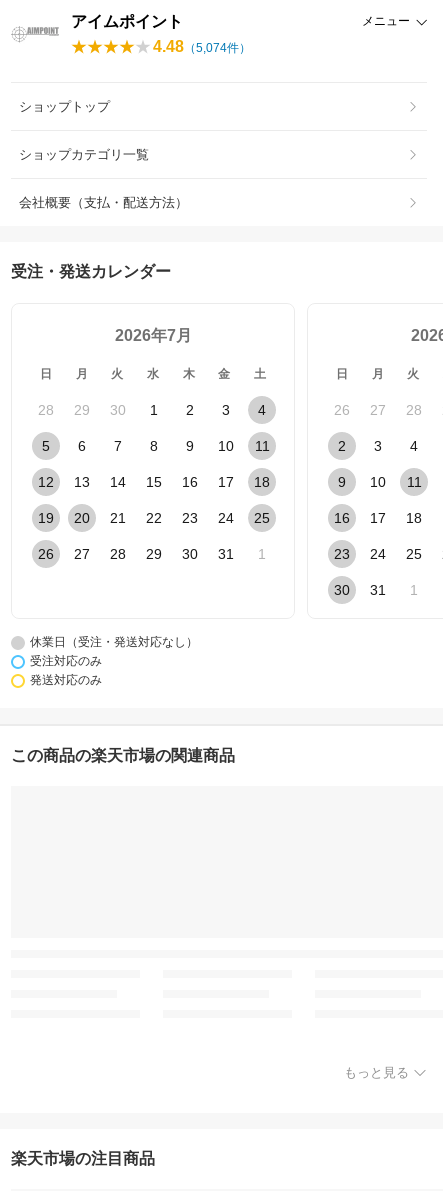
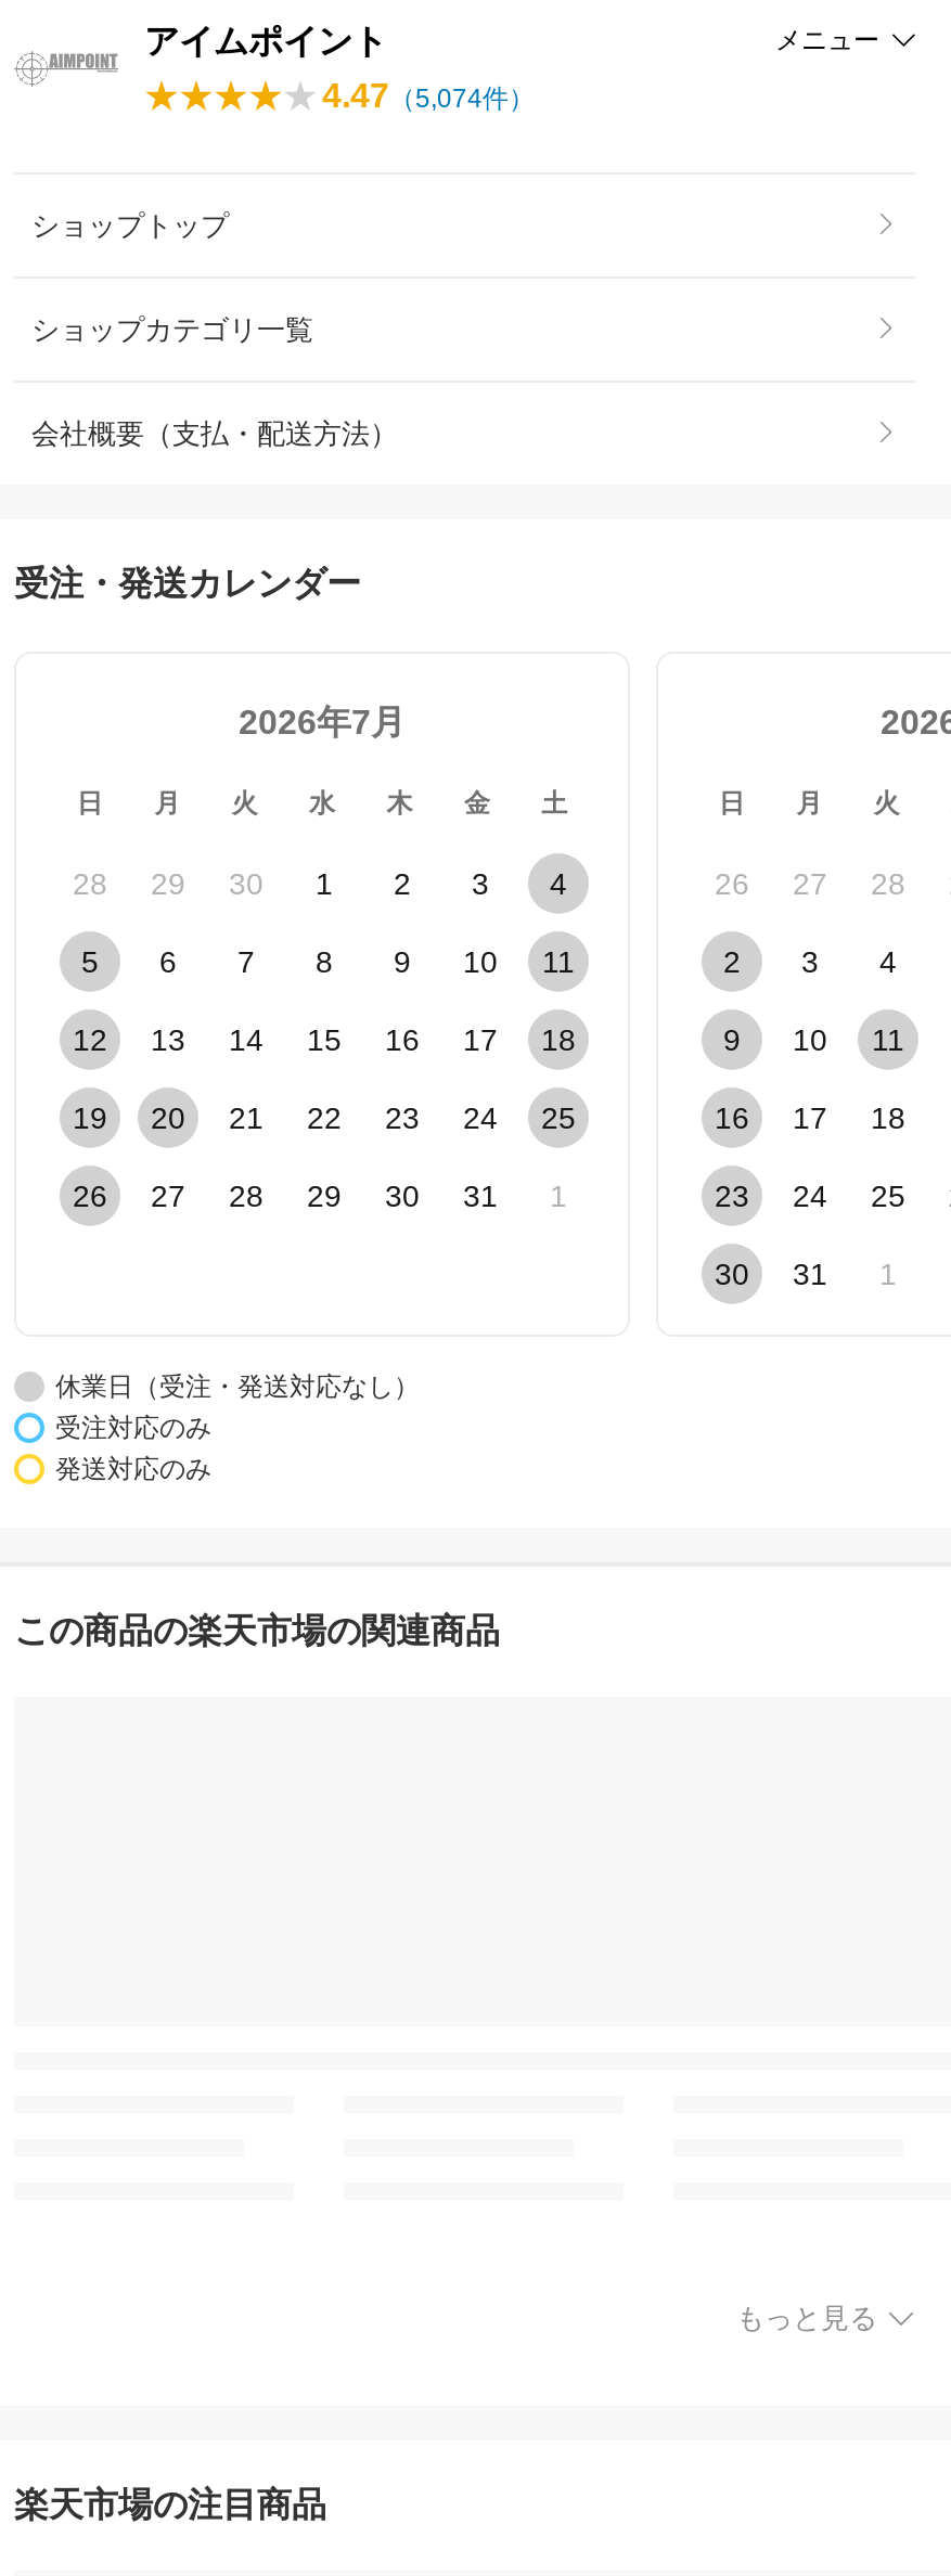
[153,38,251,55] 4.48（5,074件） -> [322,77,535,114] 4.47（5,074件）

